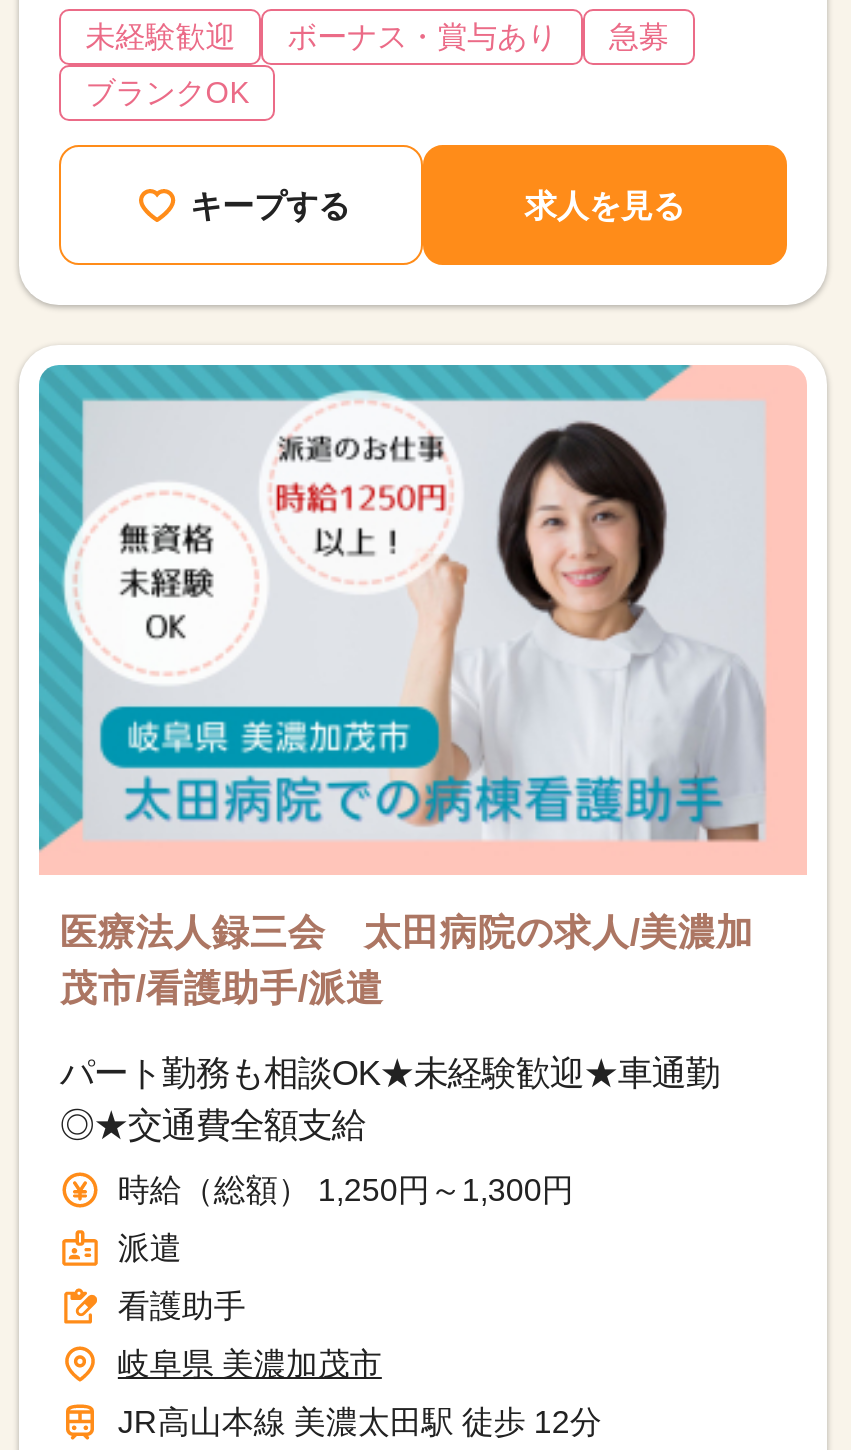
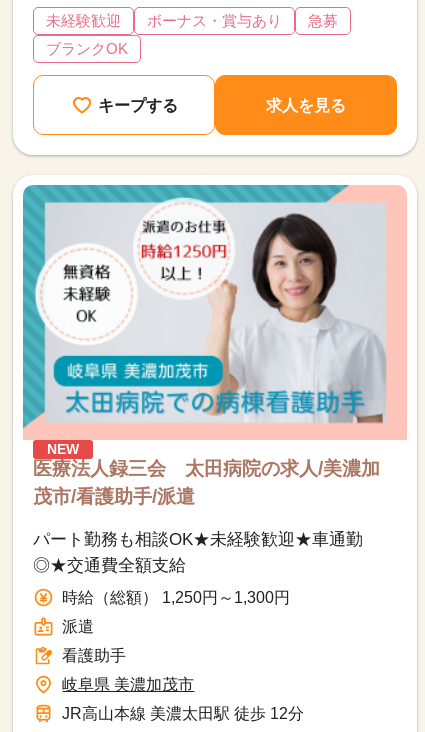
none -> [47,441,79,457] NEW

